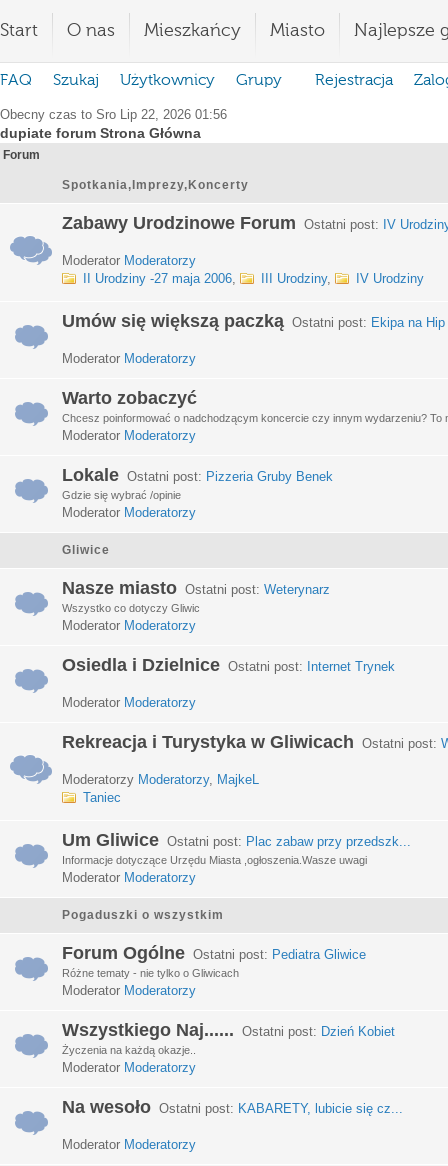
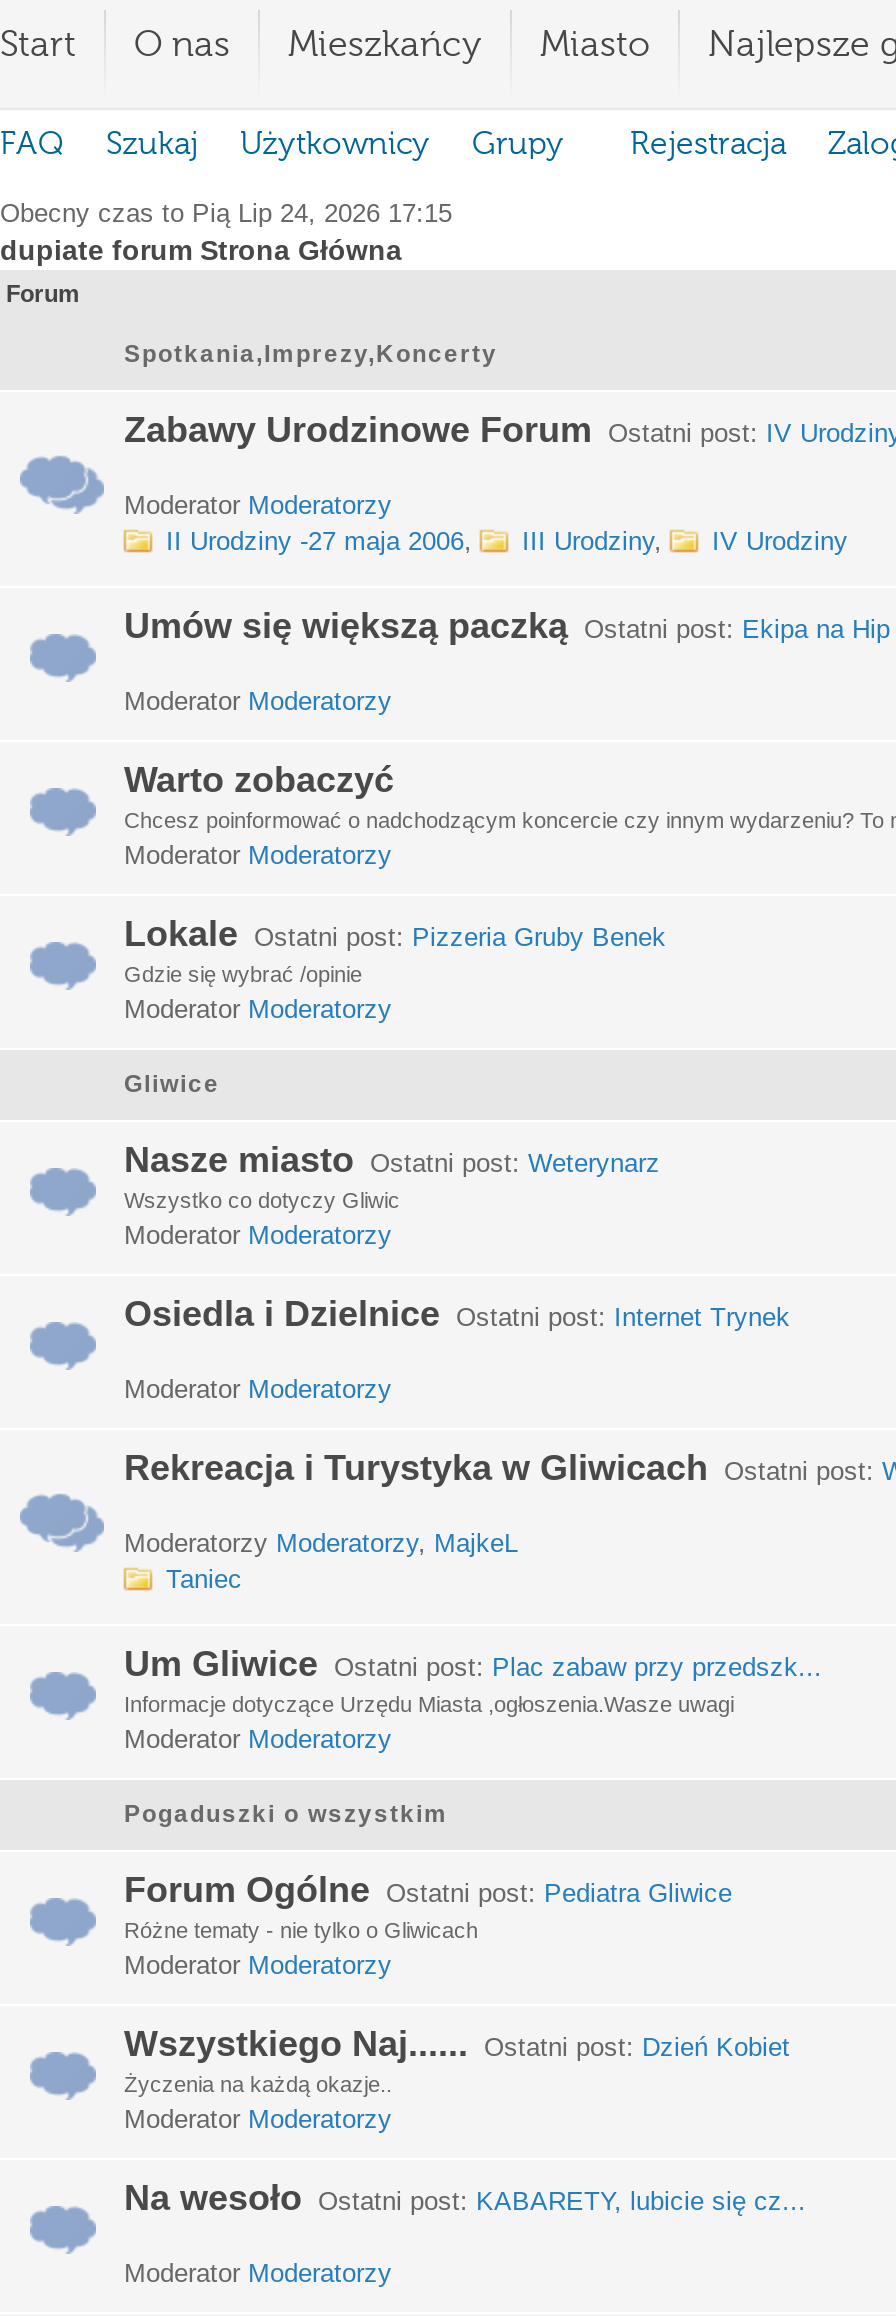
[0,107,227,122] Obecny czas to Sro Lip 22, 2026 01:56 -> [0,198,452,228] Obecny czas to Pią Lip 24, 2026 17:15

